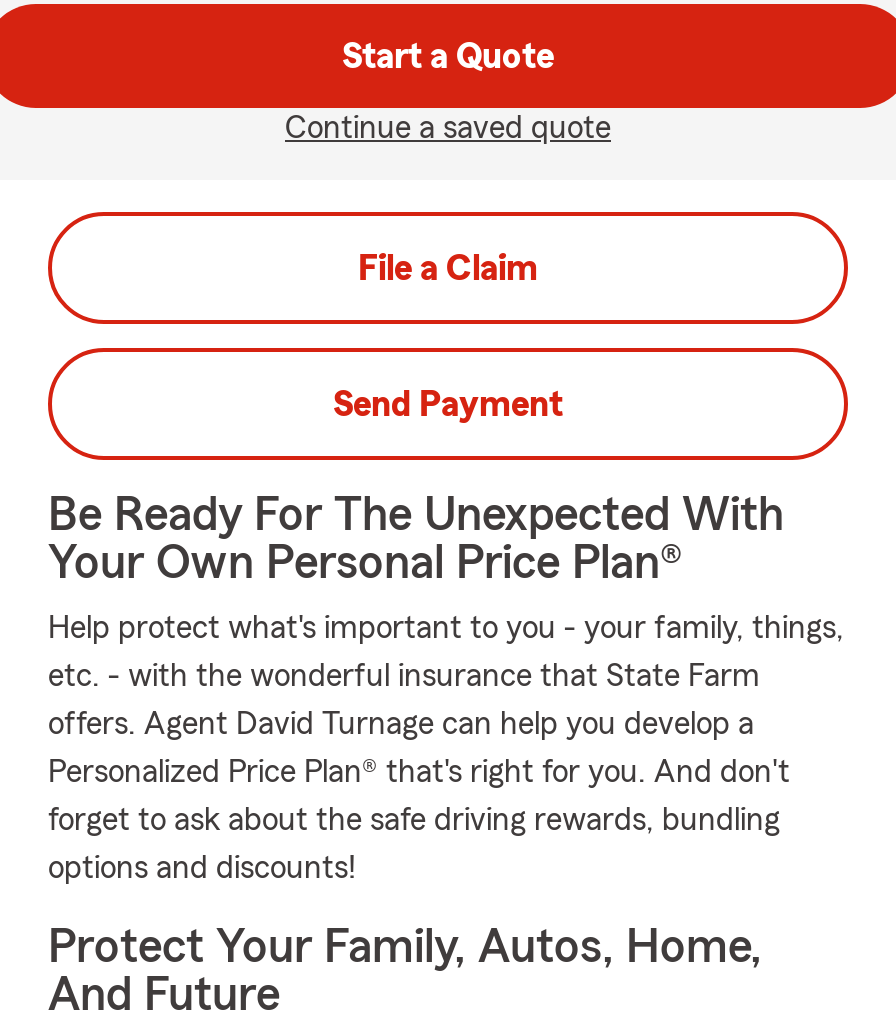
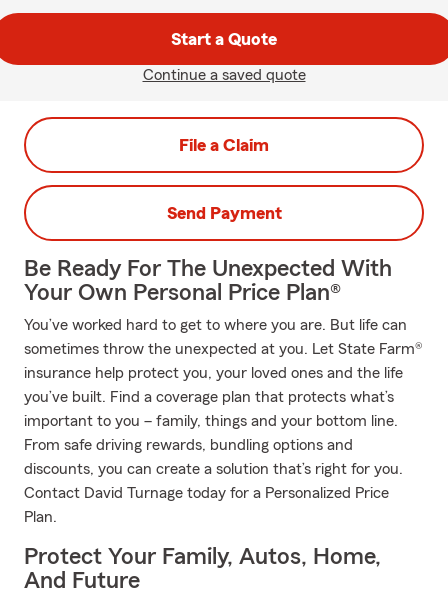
[48,612,844,884] Help protect what's important to you - your family, things, | etc. - with the wonderful insurance that State Farm | offers. Agent David Turnage can help you develop a | Personalized Price Plan® that's right for you. And don't | forget to ask about the safe driving rewards, bundling | options and discounts! -> [24,317,423,525] You’ve worked hard to get to where you are. But life can | sometimes throw the unexpected at you. Let State Farm® | insurance help protect you, your loved ones and the life | you’ve built. Find a coverage plan that protects what’s | important to you – family, things and your bottom line. | From safe driving rewards, bundling options and | discounts, you can create a solution that’s right for you. | Contact David Turnage today for a Personalized Price | Plan.

